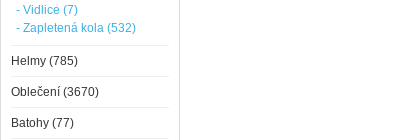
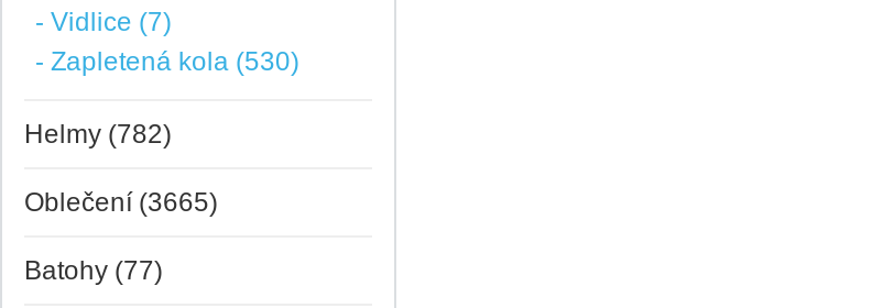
[16,21,136,35] - Zapletená kola (532) -> [35,46,299,77] - Zapletená kola (530)
[11,54,78,68] Helmy (785) -> [24,119,172,150] Helmy (782)
[11,85,99,99] Oblečení (3670) -> [24,187,218,218] Oblečení (3665)

